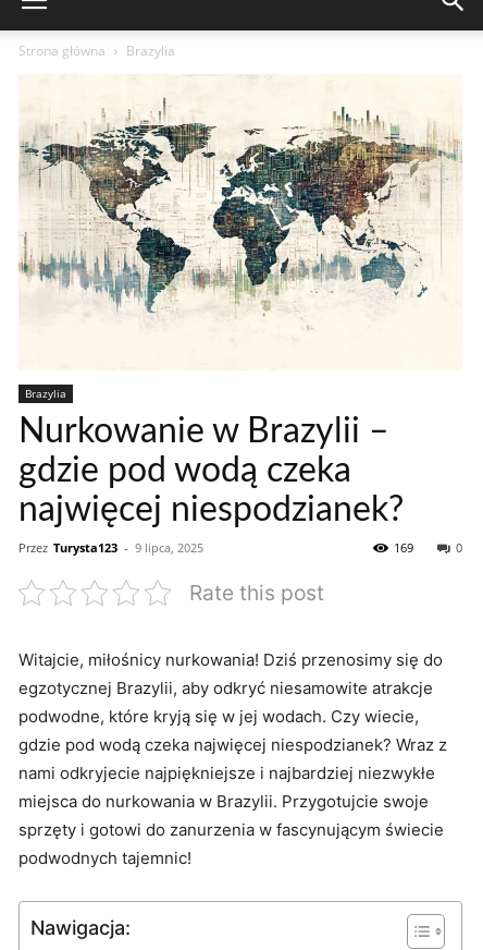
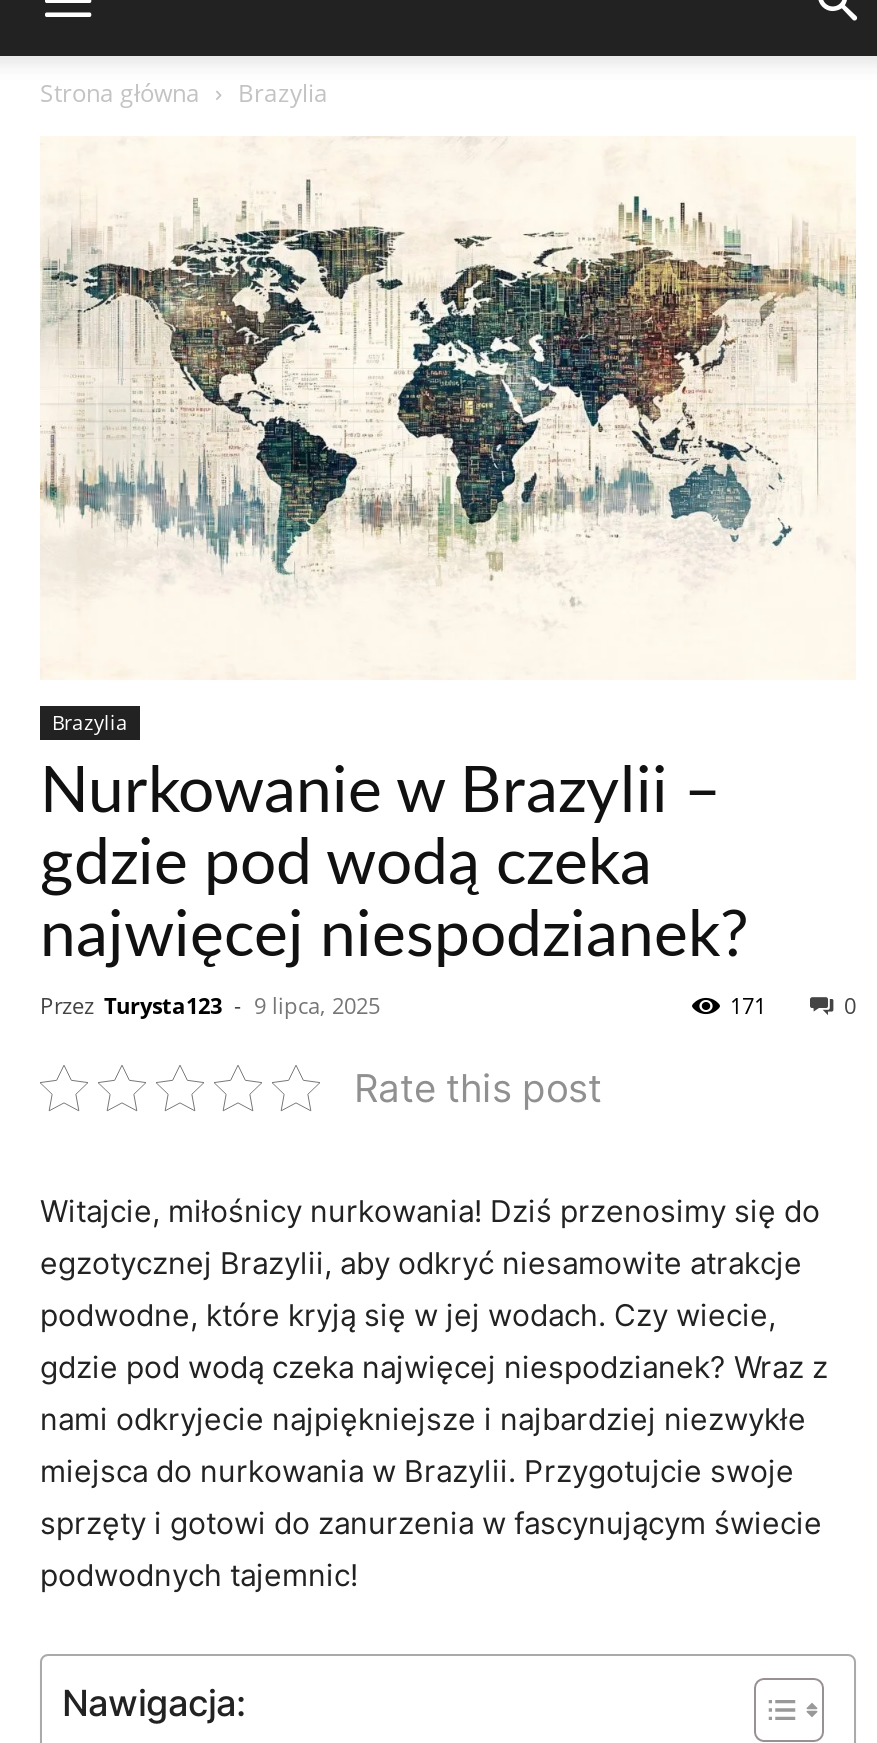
[394,539,413,556] 169 -> [730,989,766,1019] 171

